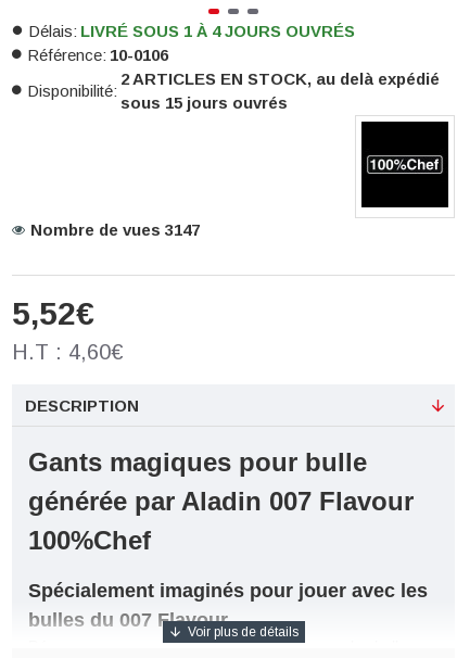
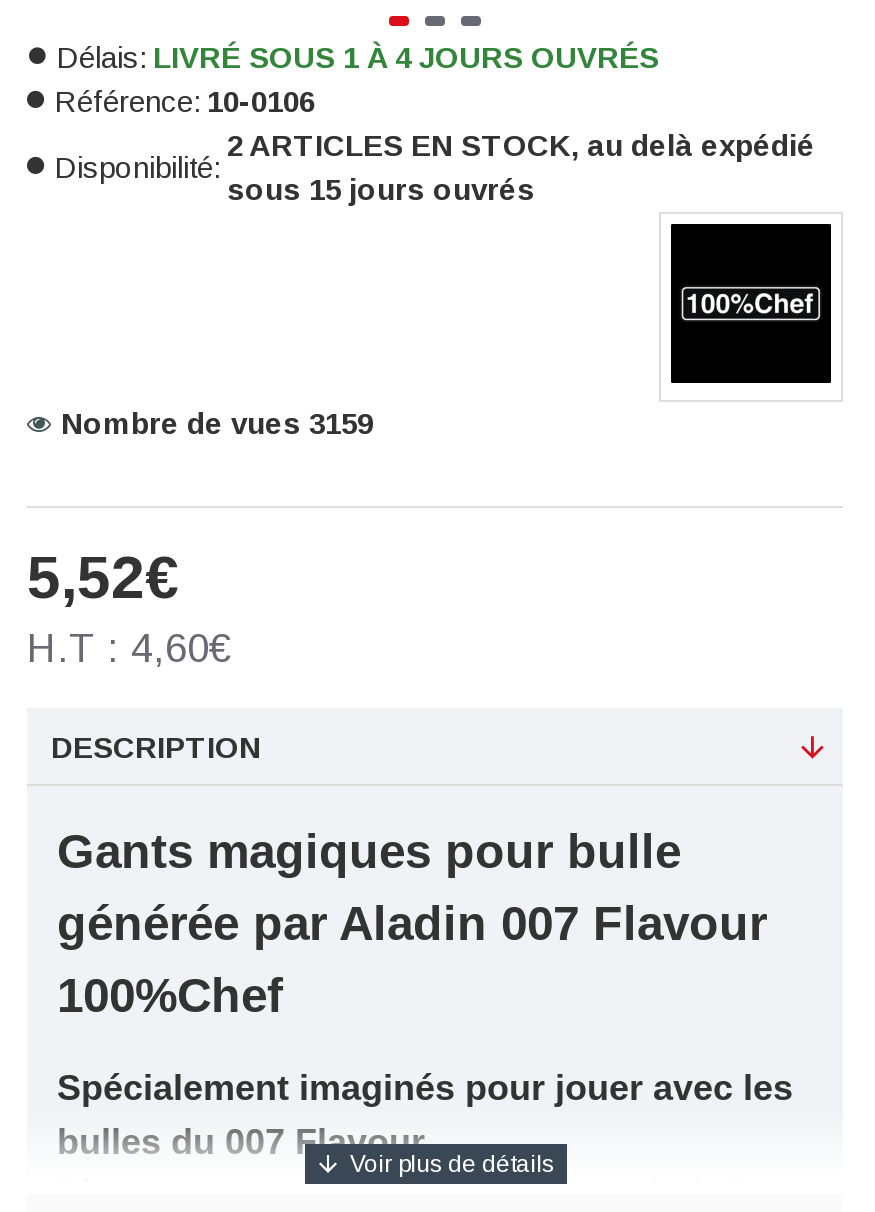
[30,220,200,238] Nombre de vues 3147 -> [61,405,373,439] Nombre de vues 3159

